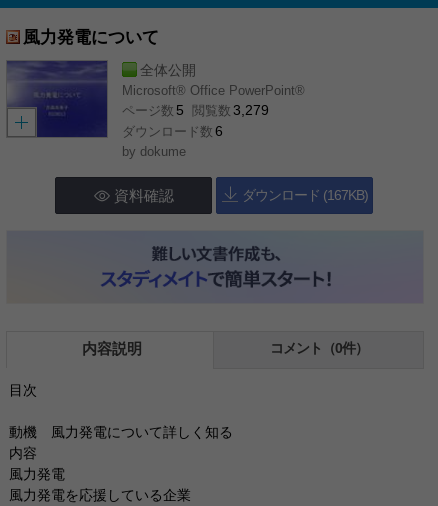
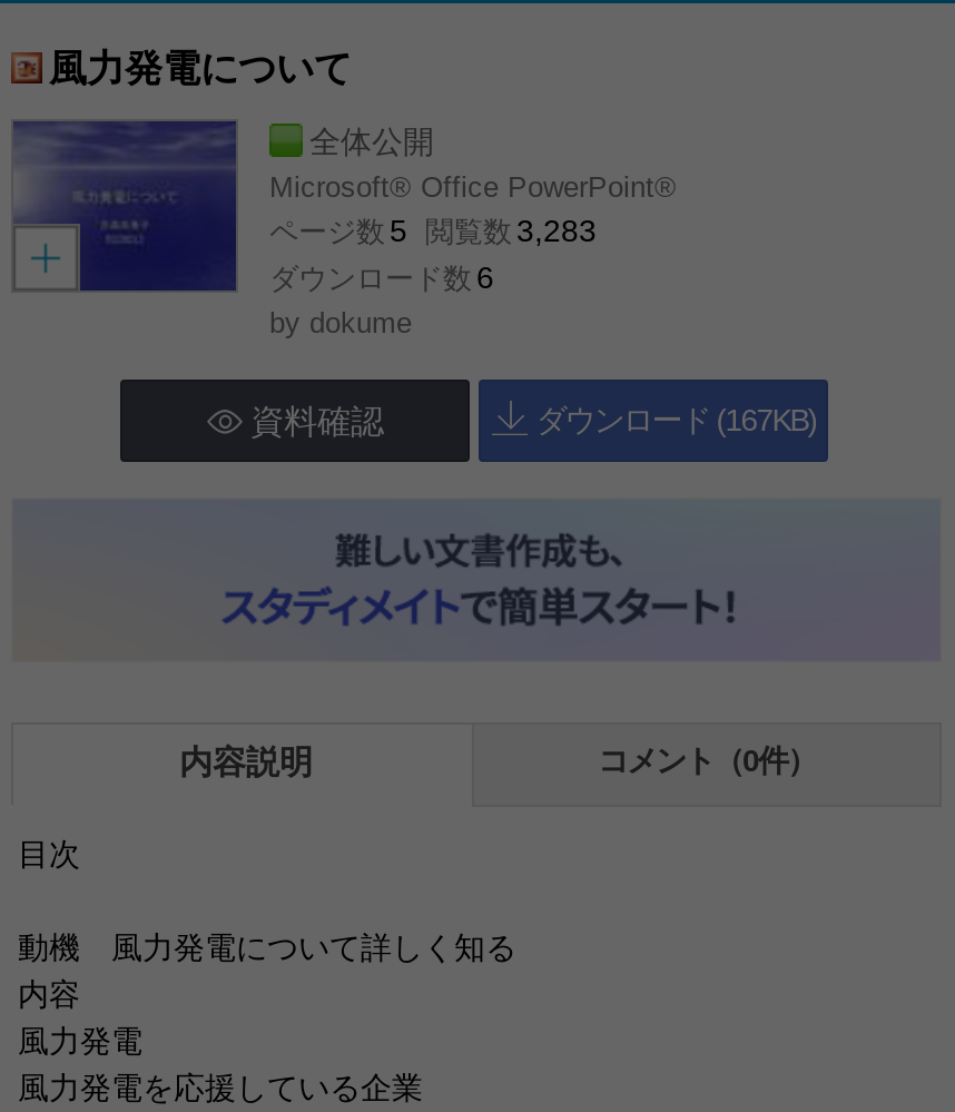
[122,102,269,118] ページ数 5 閲覧数 3,279 -> [269,213,597,248] ページ数 5 閲覧数 3,283

